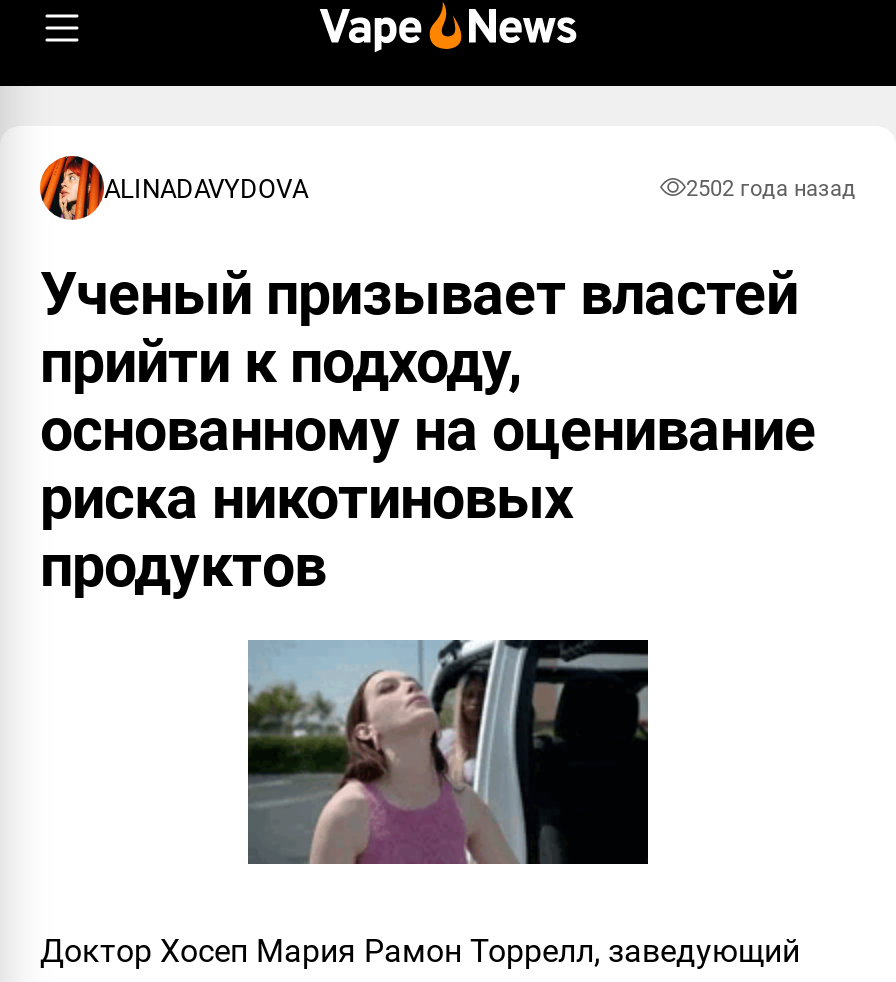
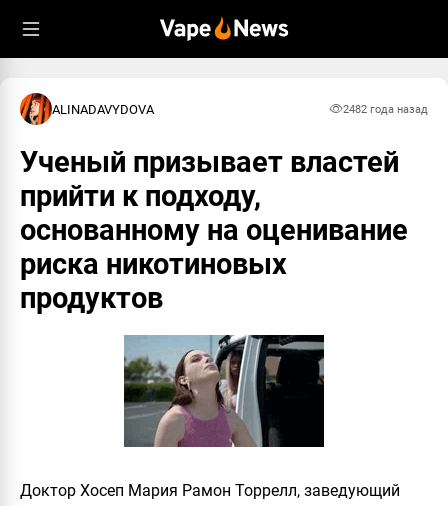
[686,175,856,201] 2502 года назад -> [343,102,428,115] 2482 года назад

